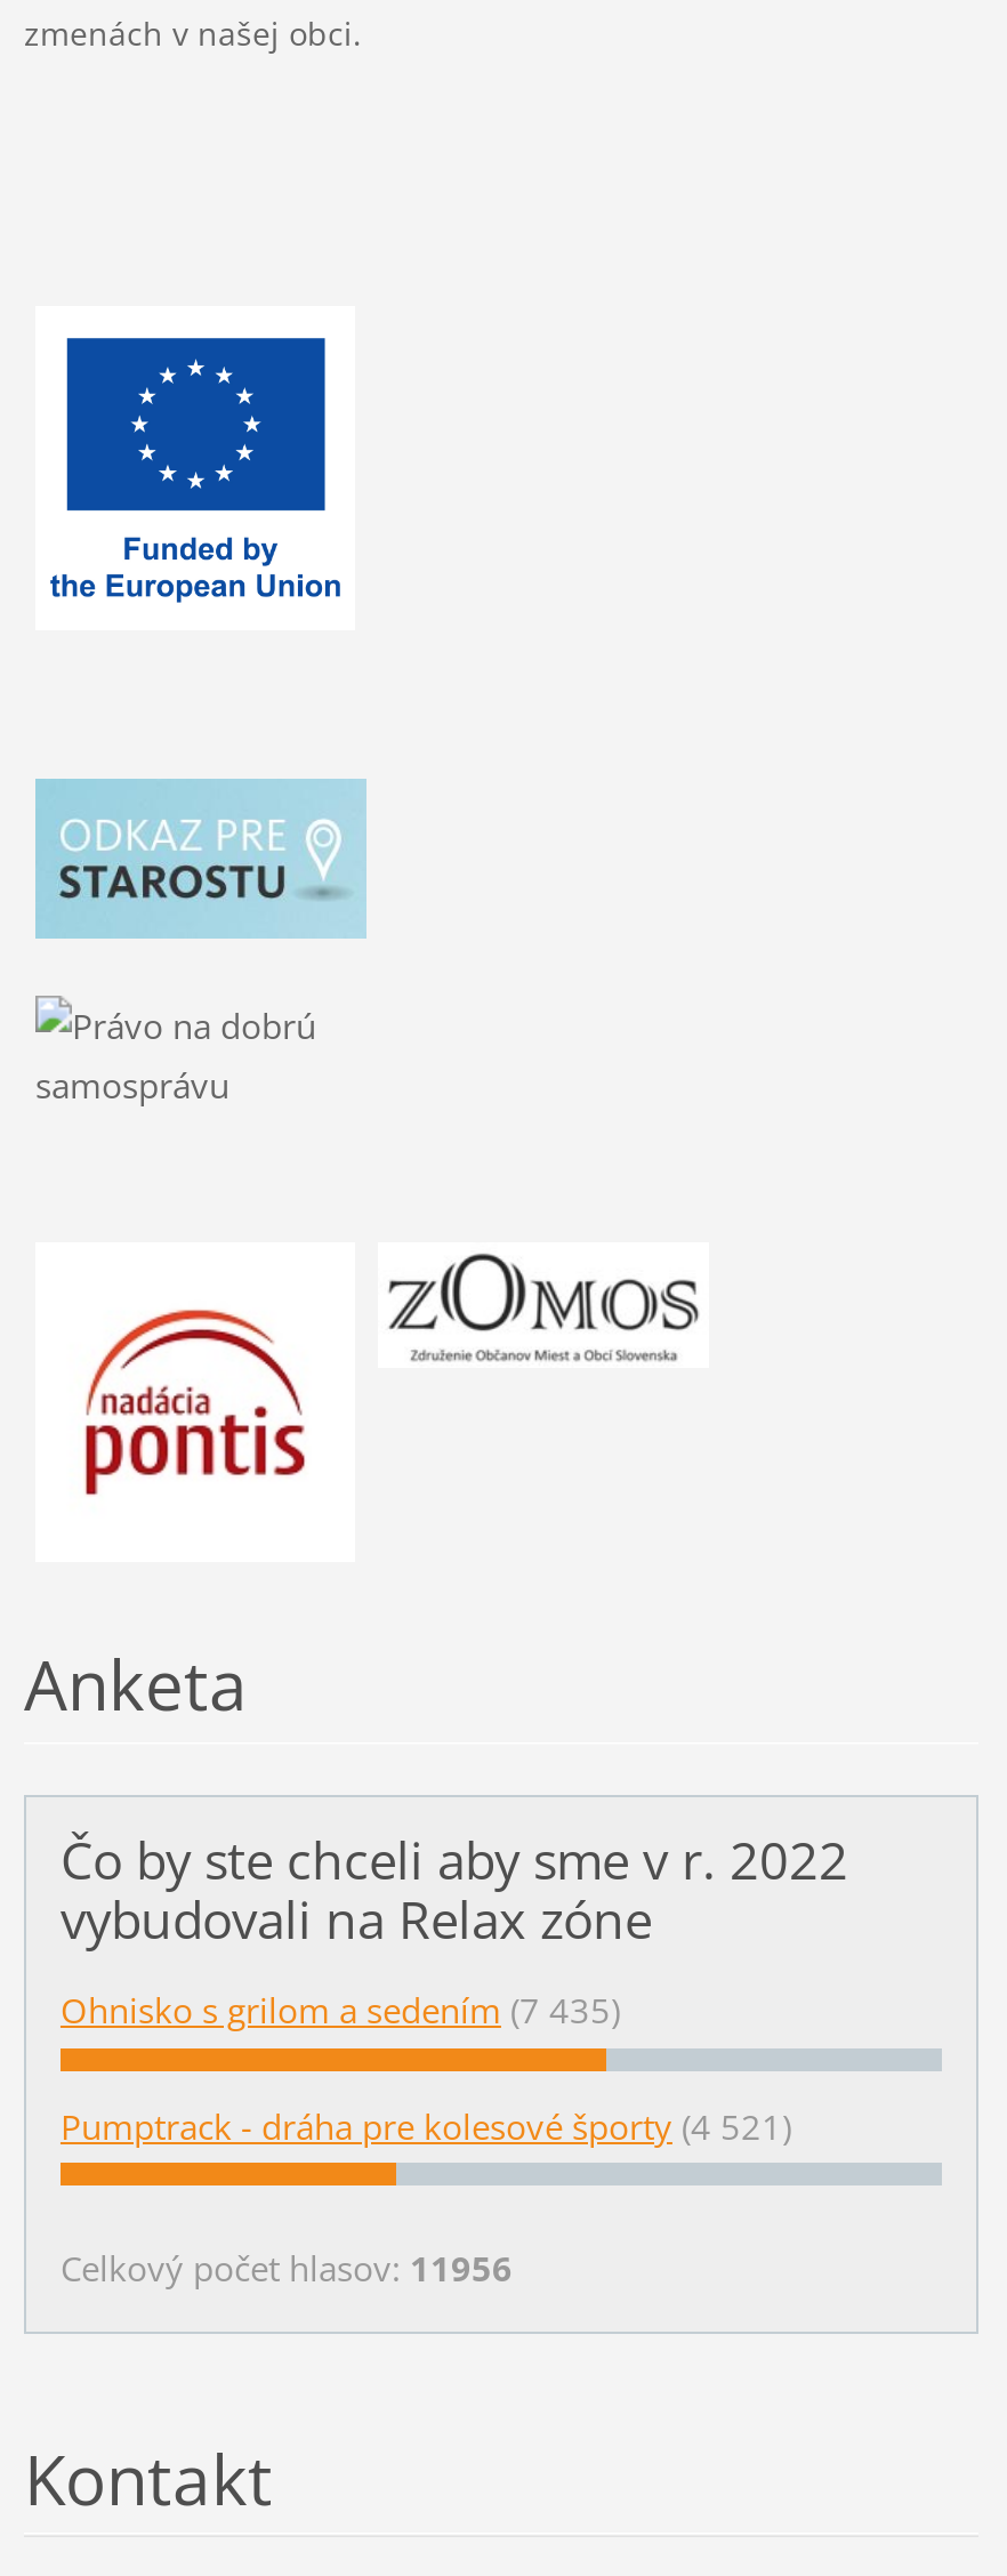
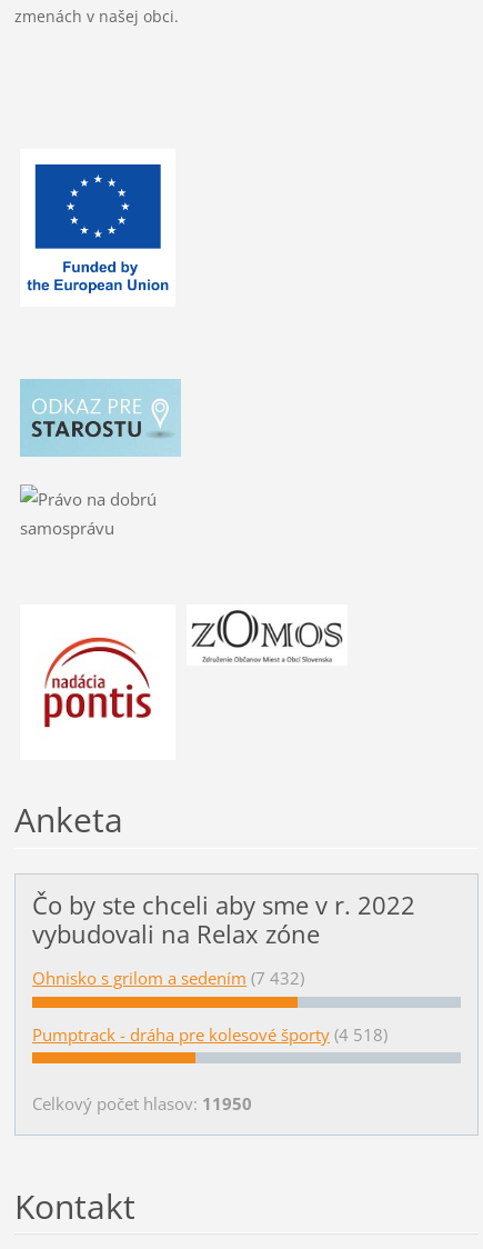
[61,1987,620,2033] Ohnisko s grilom a sedením (7 435) -> [32,967,304,989] Ohnisko s grilom a sedením (7 432)
[61,2103,791,2148] Pumptrack - dráha pre kolesové športy (4 521) -> [32,1023,388,1045] Pumptrack - dráha pre kolesové športy (4 518)
[61,2244,513,2290] Celkový počet hlasov: 11956 -> [32,1092,252,1114] Celkový počet hlasov: 11950

